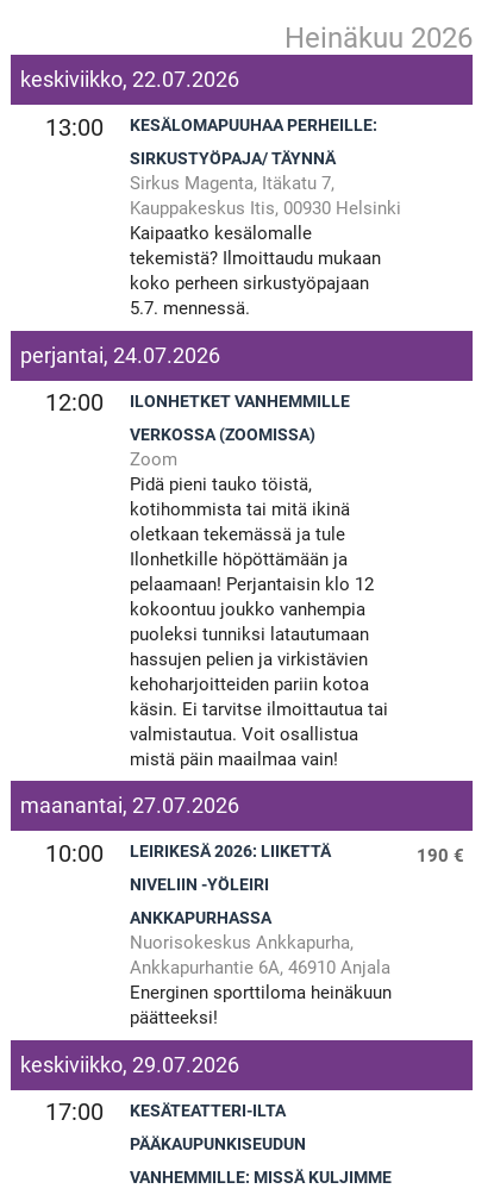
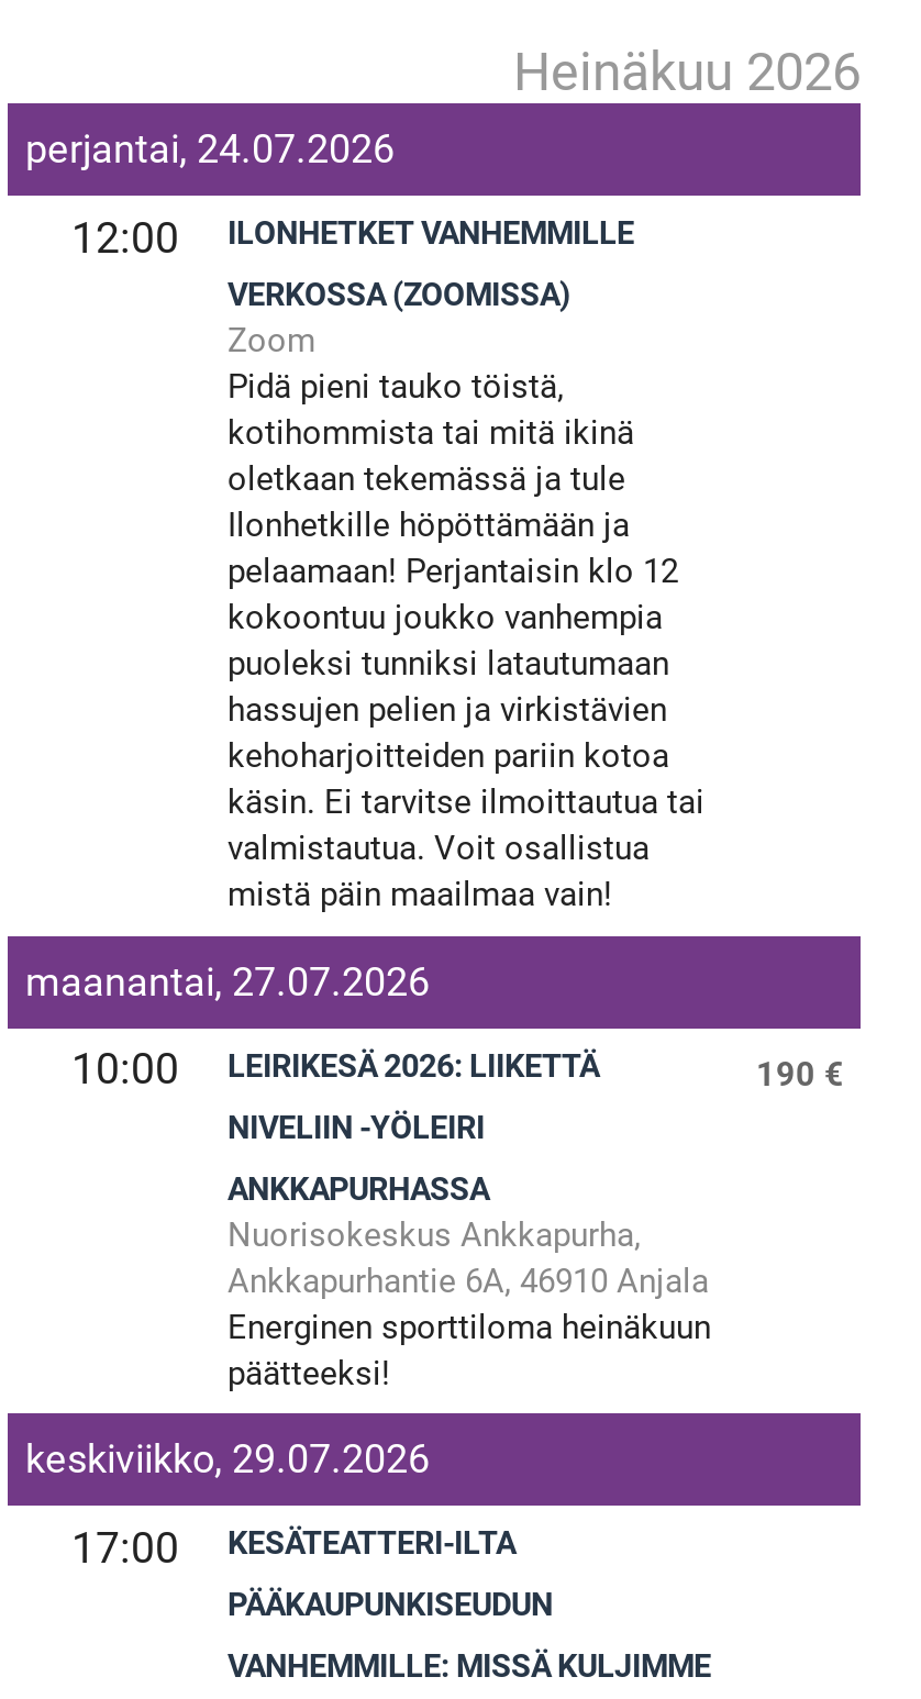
[20,67,401,319] keskiviikko, 22.07.2026 | 13:00 | KESÄLOMAPUUHAA PERHEILLE: | SIRKUSTYÖPAJA/ TÄYNNÄ | Sirkus Magenta, Itäkatu 7, | Kauppakeskus Itis, 00930 Helsinki | Kaipaatko kesälomalle | tekemistä? Ilmoittaudu mukaan | koko perheen sirkustyöpajaan | 5.7. mennessä. -> none

